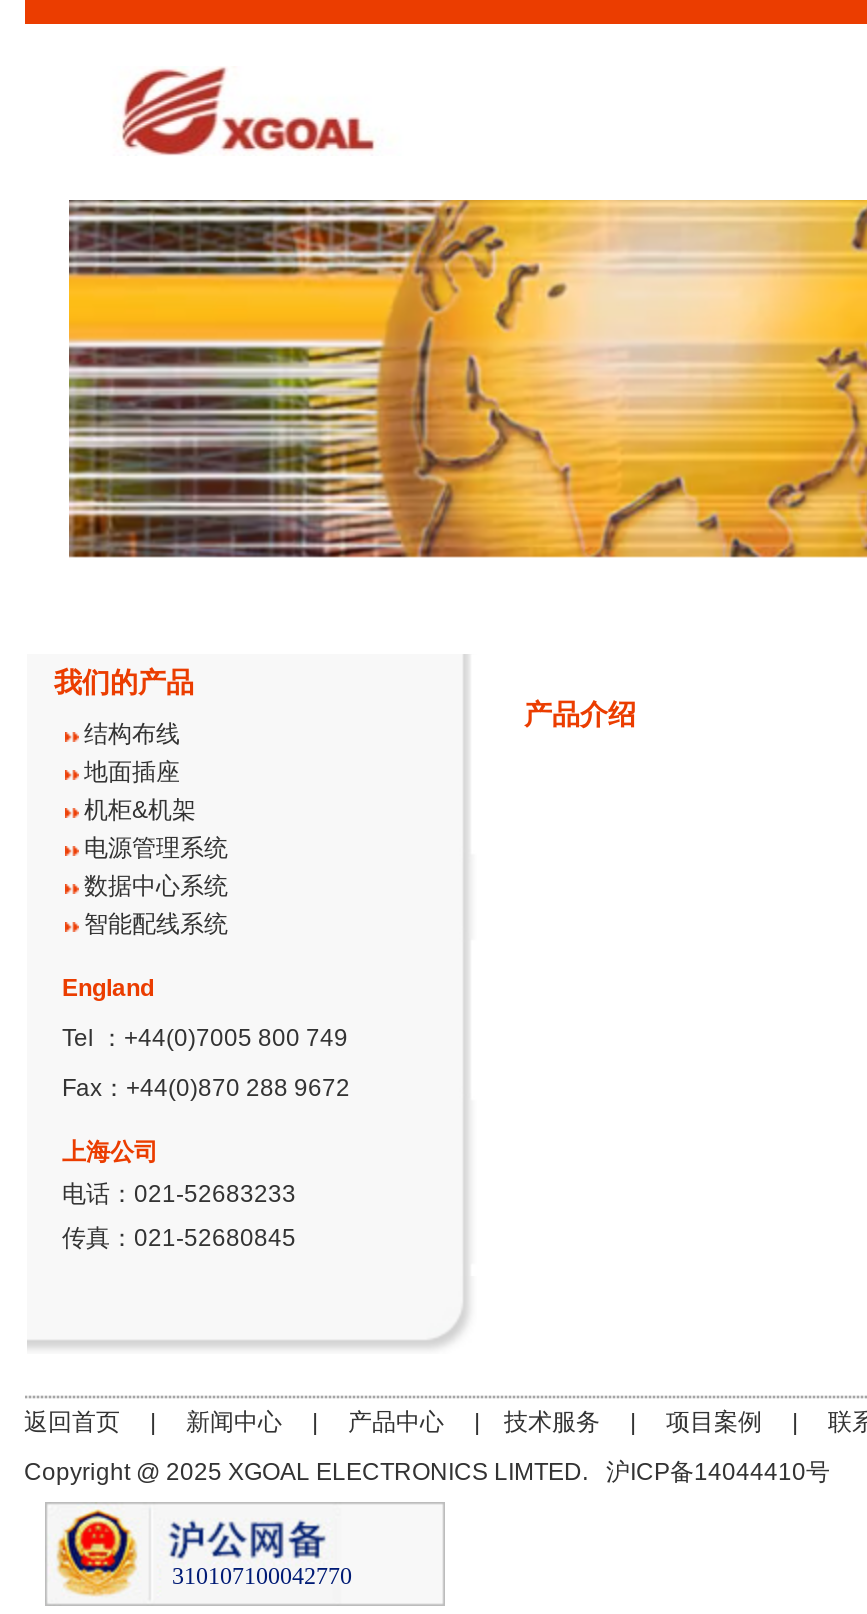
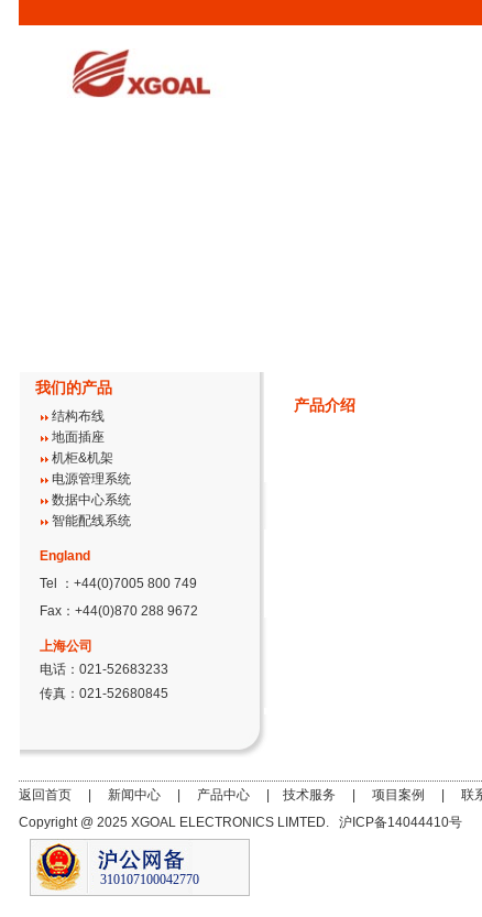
[67,198,861,560] [image] -> none

